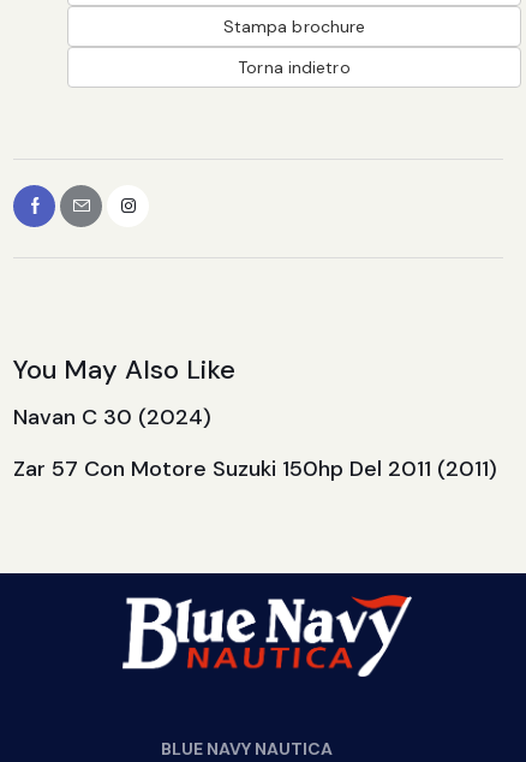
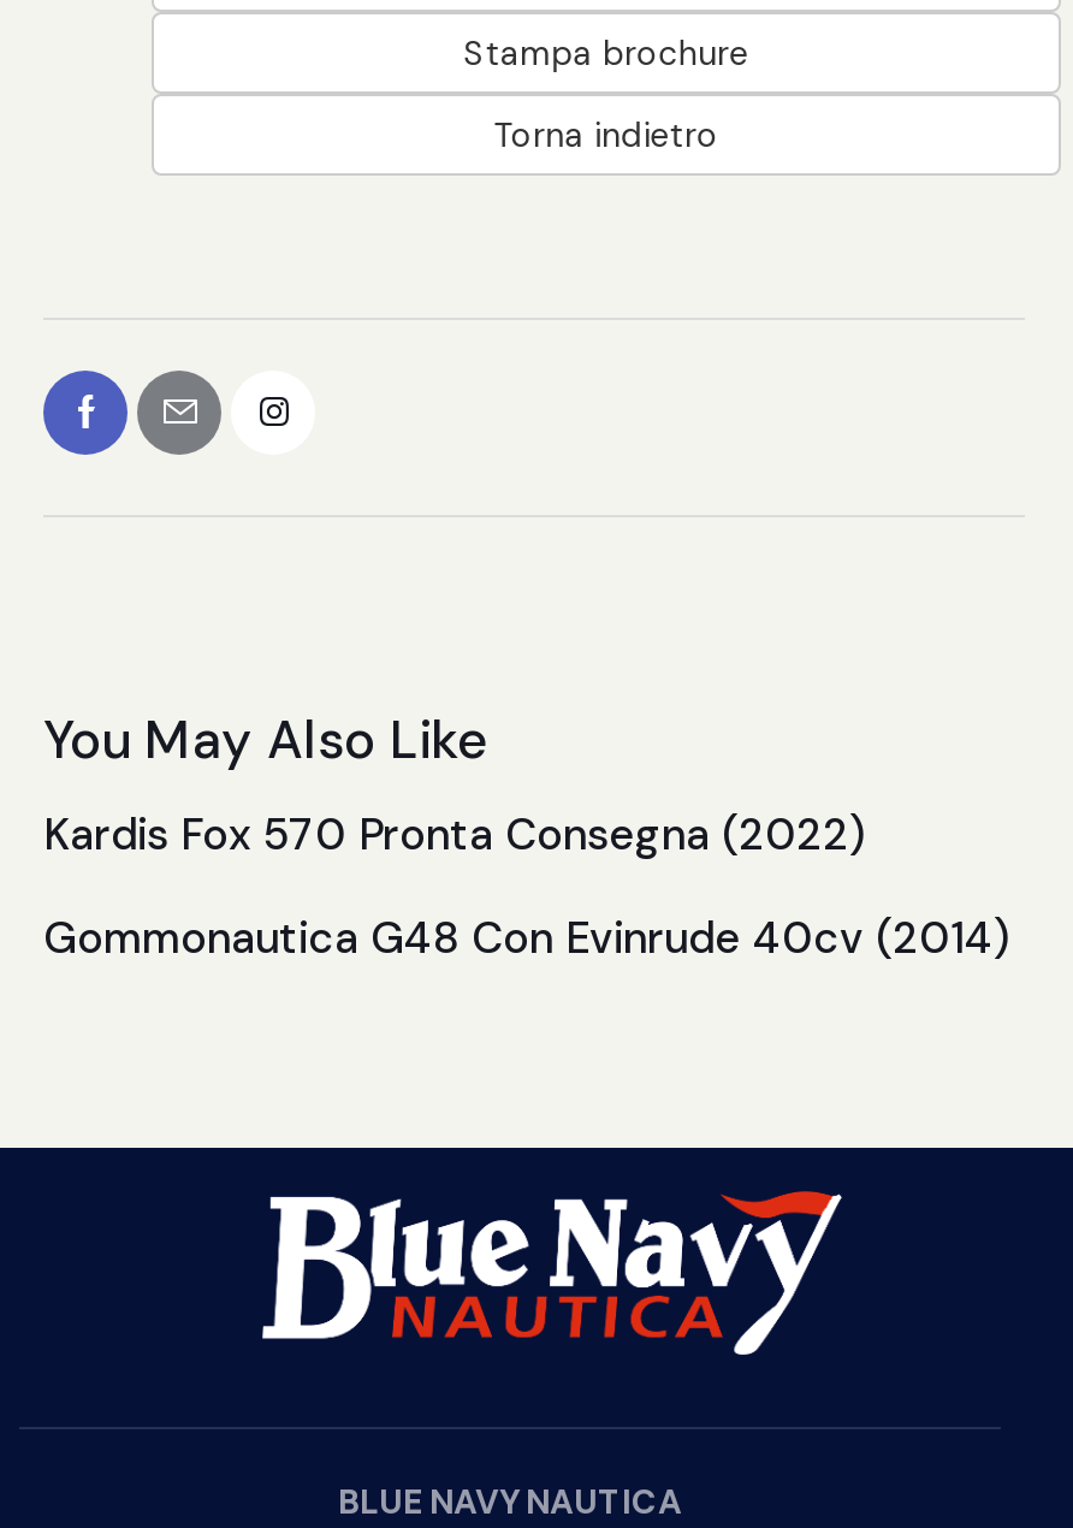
[13,402,211,431] Navan C 30 (2024) -> [43,806,866,863] Kardis Fox 570 Pronta Consegna (2022)
[13,454,497,483] Zar 57 Con Motore Suzuki 150hp Del 2011 (2011) -> [43,909,1010,967] Gommonautica G48 Con Evinrude 40cv (2014)

